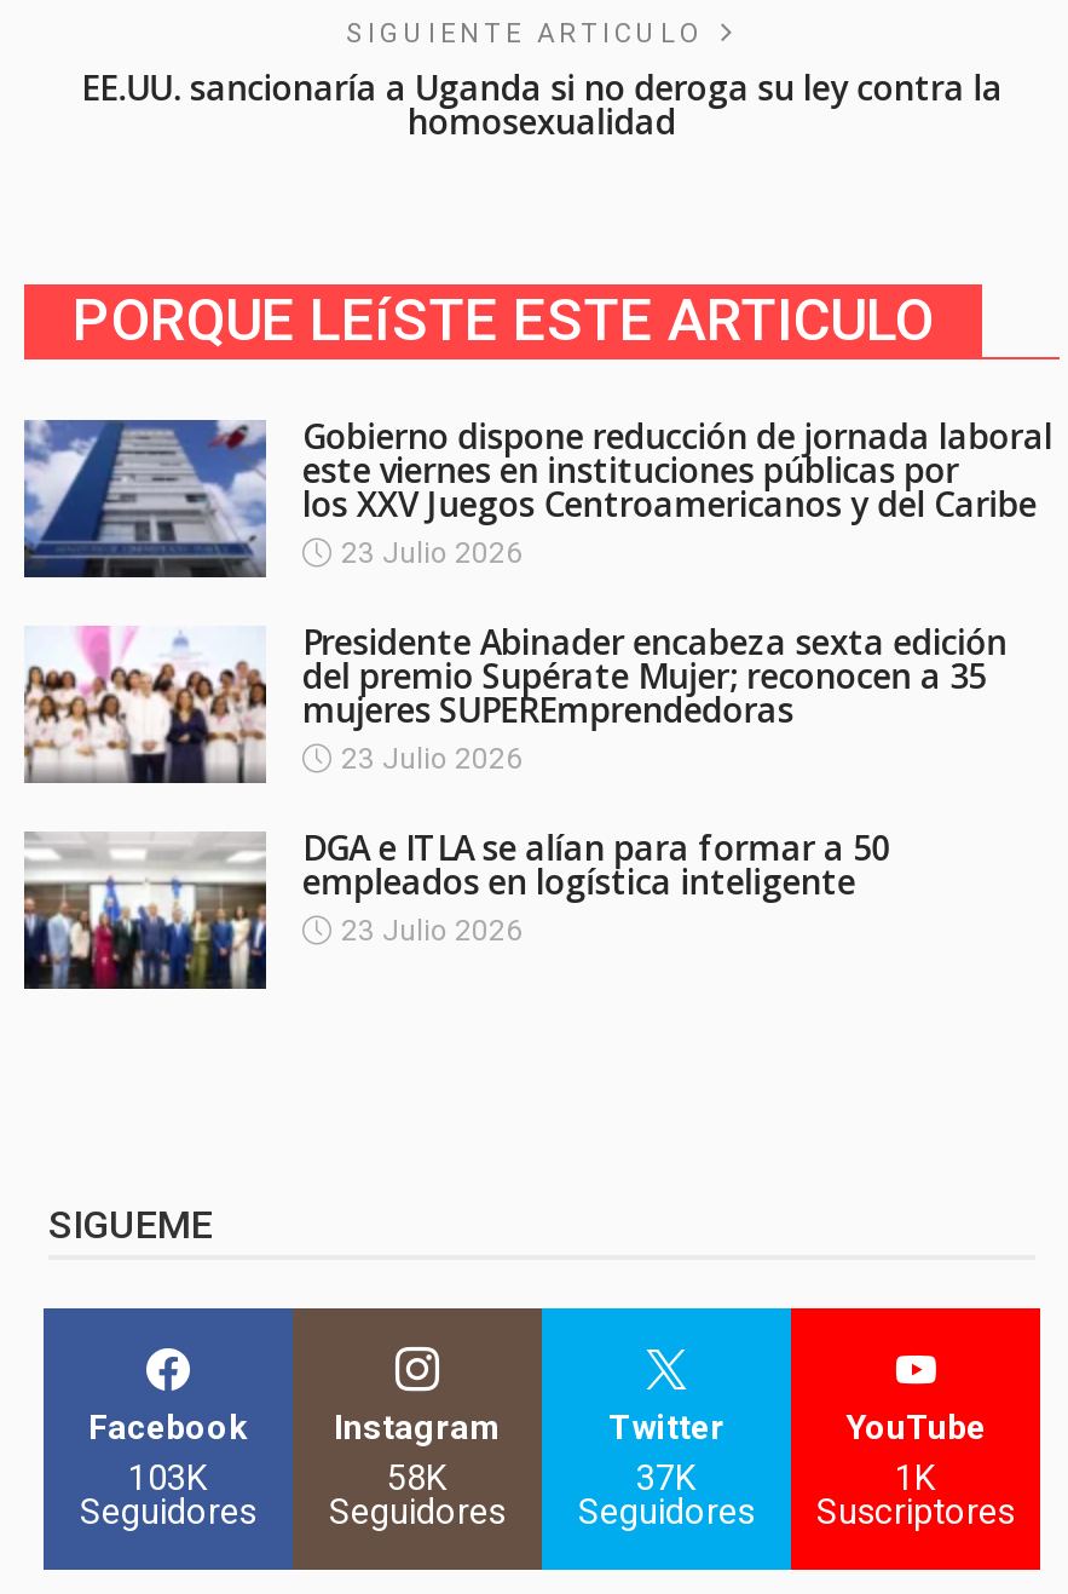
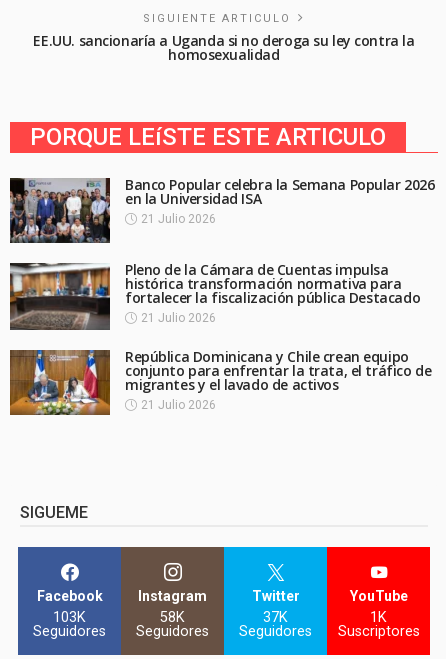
[22,413,1053,580] [image] | Gobierno dispone reducción de jornada laboral | este viernes en instituciones públicas por | los XXV Juegos Centroamericanos y del Caribe | 23 Julio 2026 -> [9,175,434,244] [image] | Banco Popular celebra la Semana Popular 2026 | en la Universidad ISA | 21 Julio 2026
[24,619,1007,786] [image] | Presidente Abinader encabeza sexta edición | del premio Supérate Mujer; reconocen a 35 | mujeres SUPEREmprendedoras | 23 Julio 2026 -> [9,260,420,331] [image] | Pleno de la Cámara de Cuentas impulsa | histórica transformación normativa para | fortalecer la fiscalización pública Destacado | 21 Julio 2026
[22,825,890,991] [image] | DGA e ITLA se alían para formar a 50 | empleados en logística inteligente | 23 Julio 2026 -> [9,347,431,416] [image] | República Dominicana y Chile crean equipo | conjunto para enfrentar la trata, el tráfico de | migrantes y el lavado de activos | 21 Julio 2026

